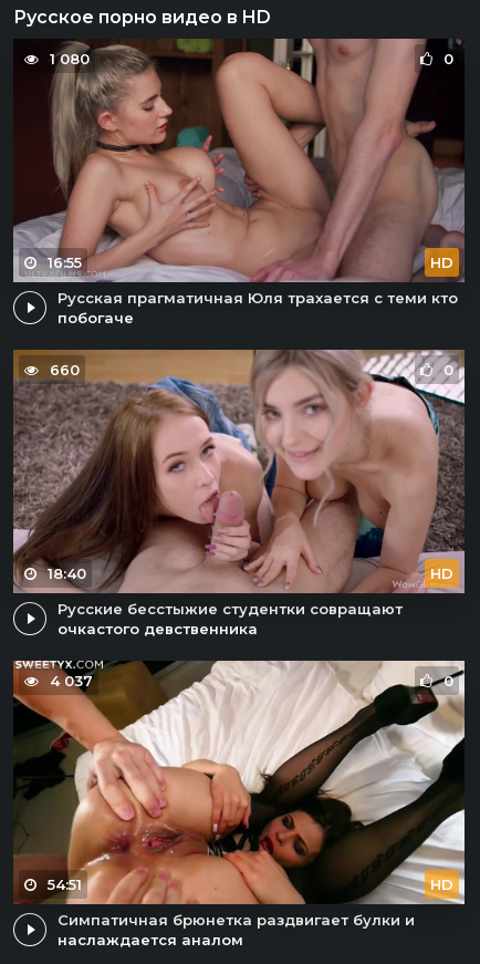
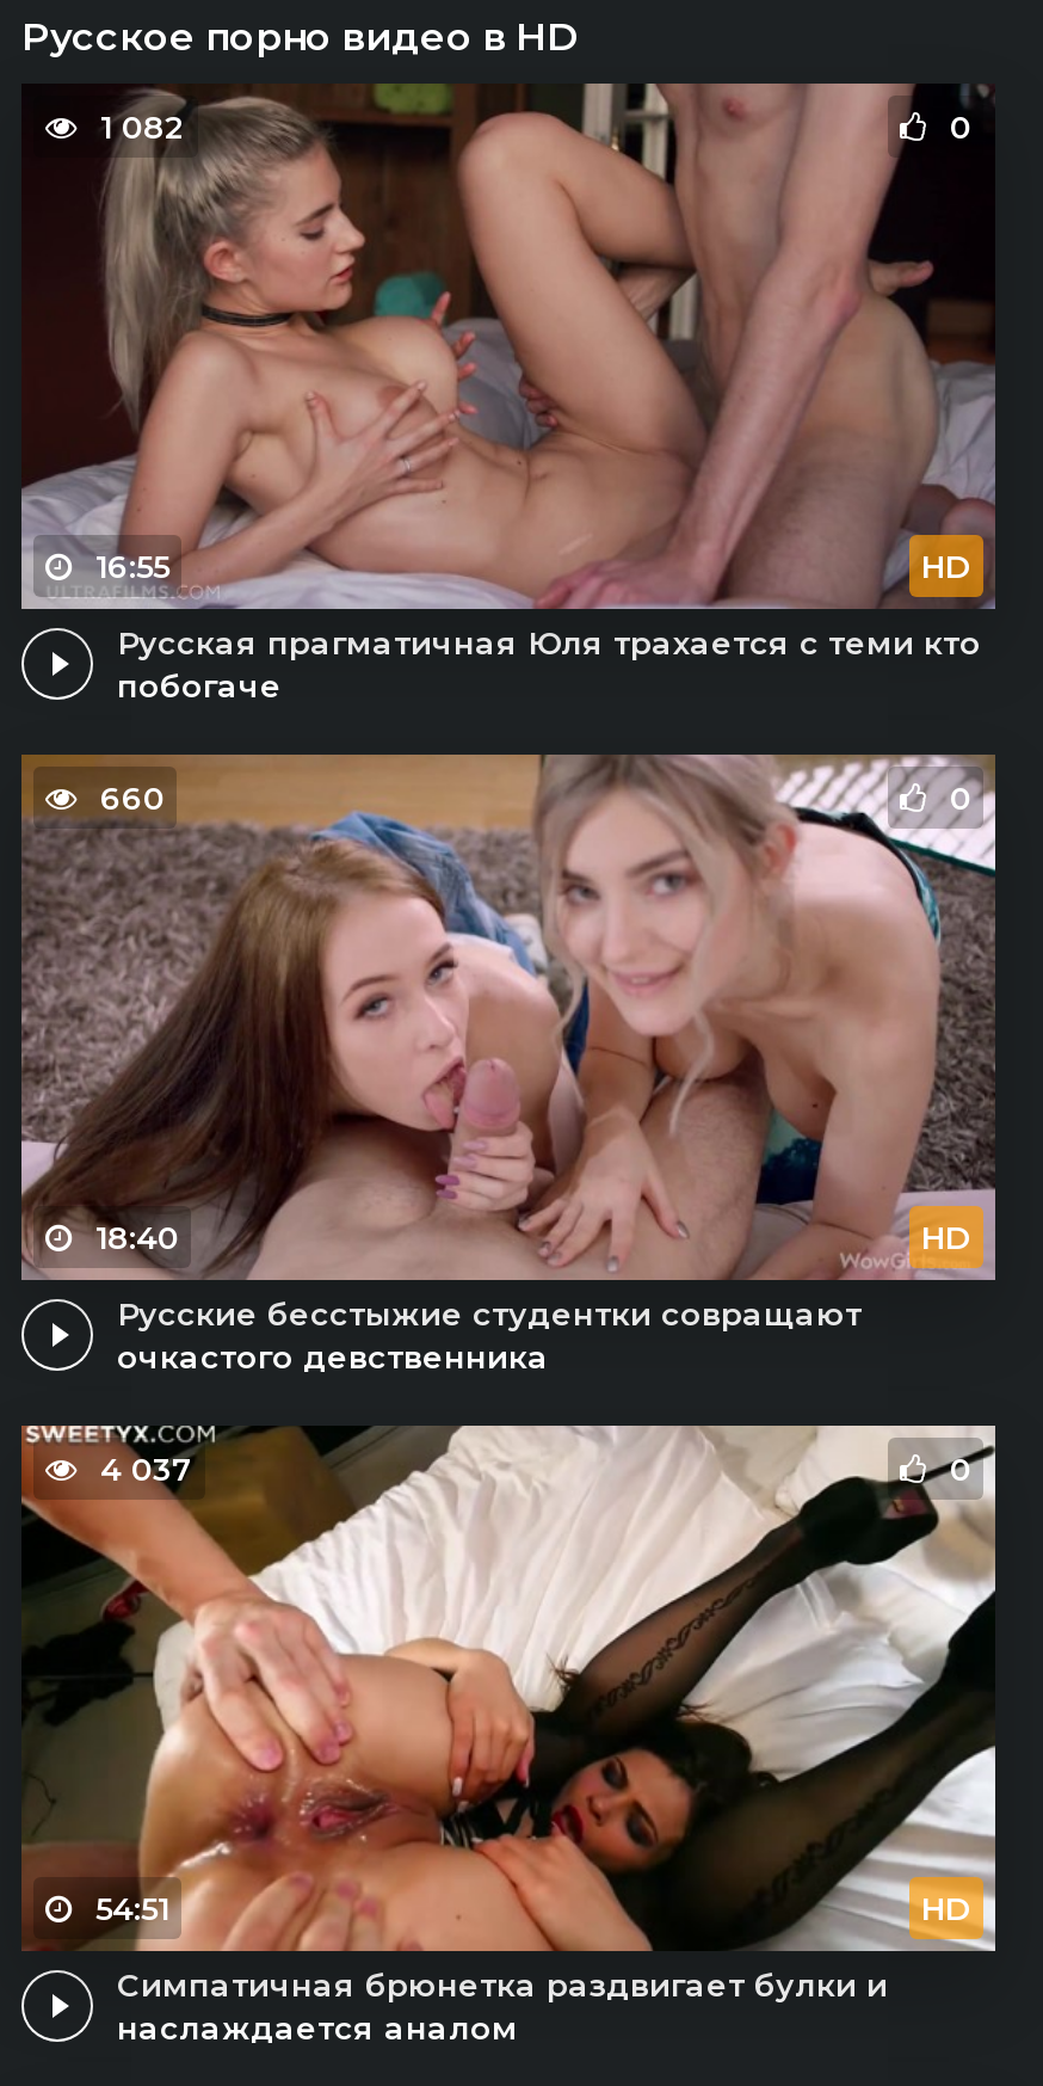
[50,50,90,68] 1 080 -> [100,107,186,146] 1 082

